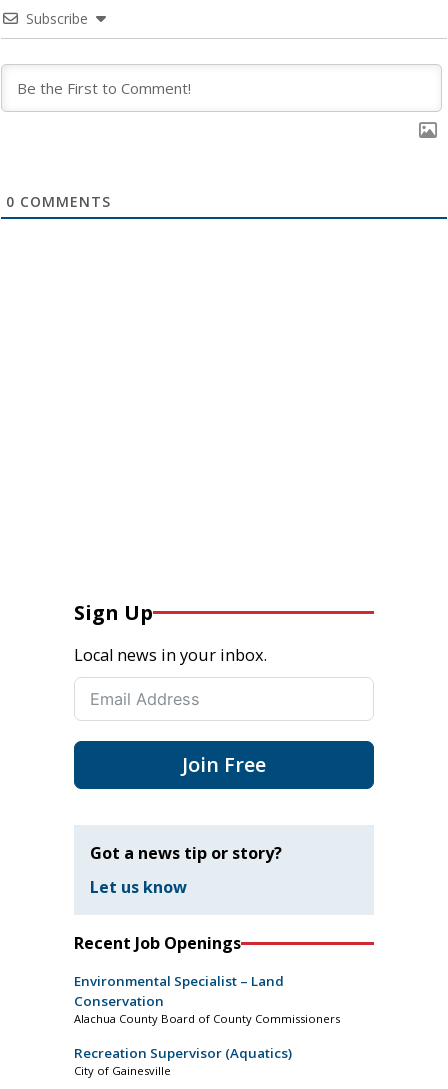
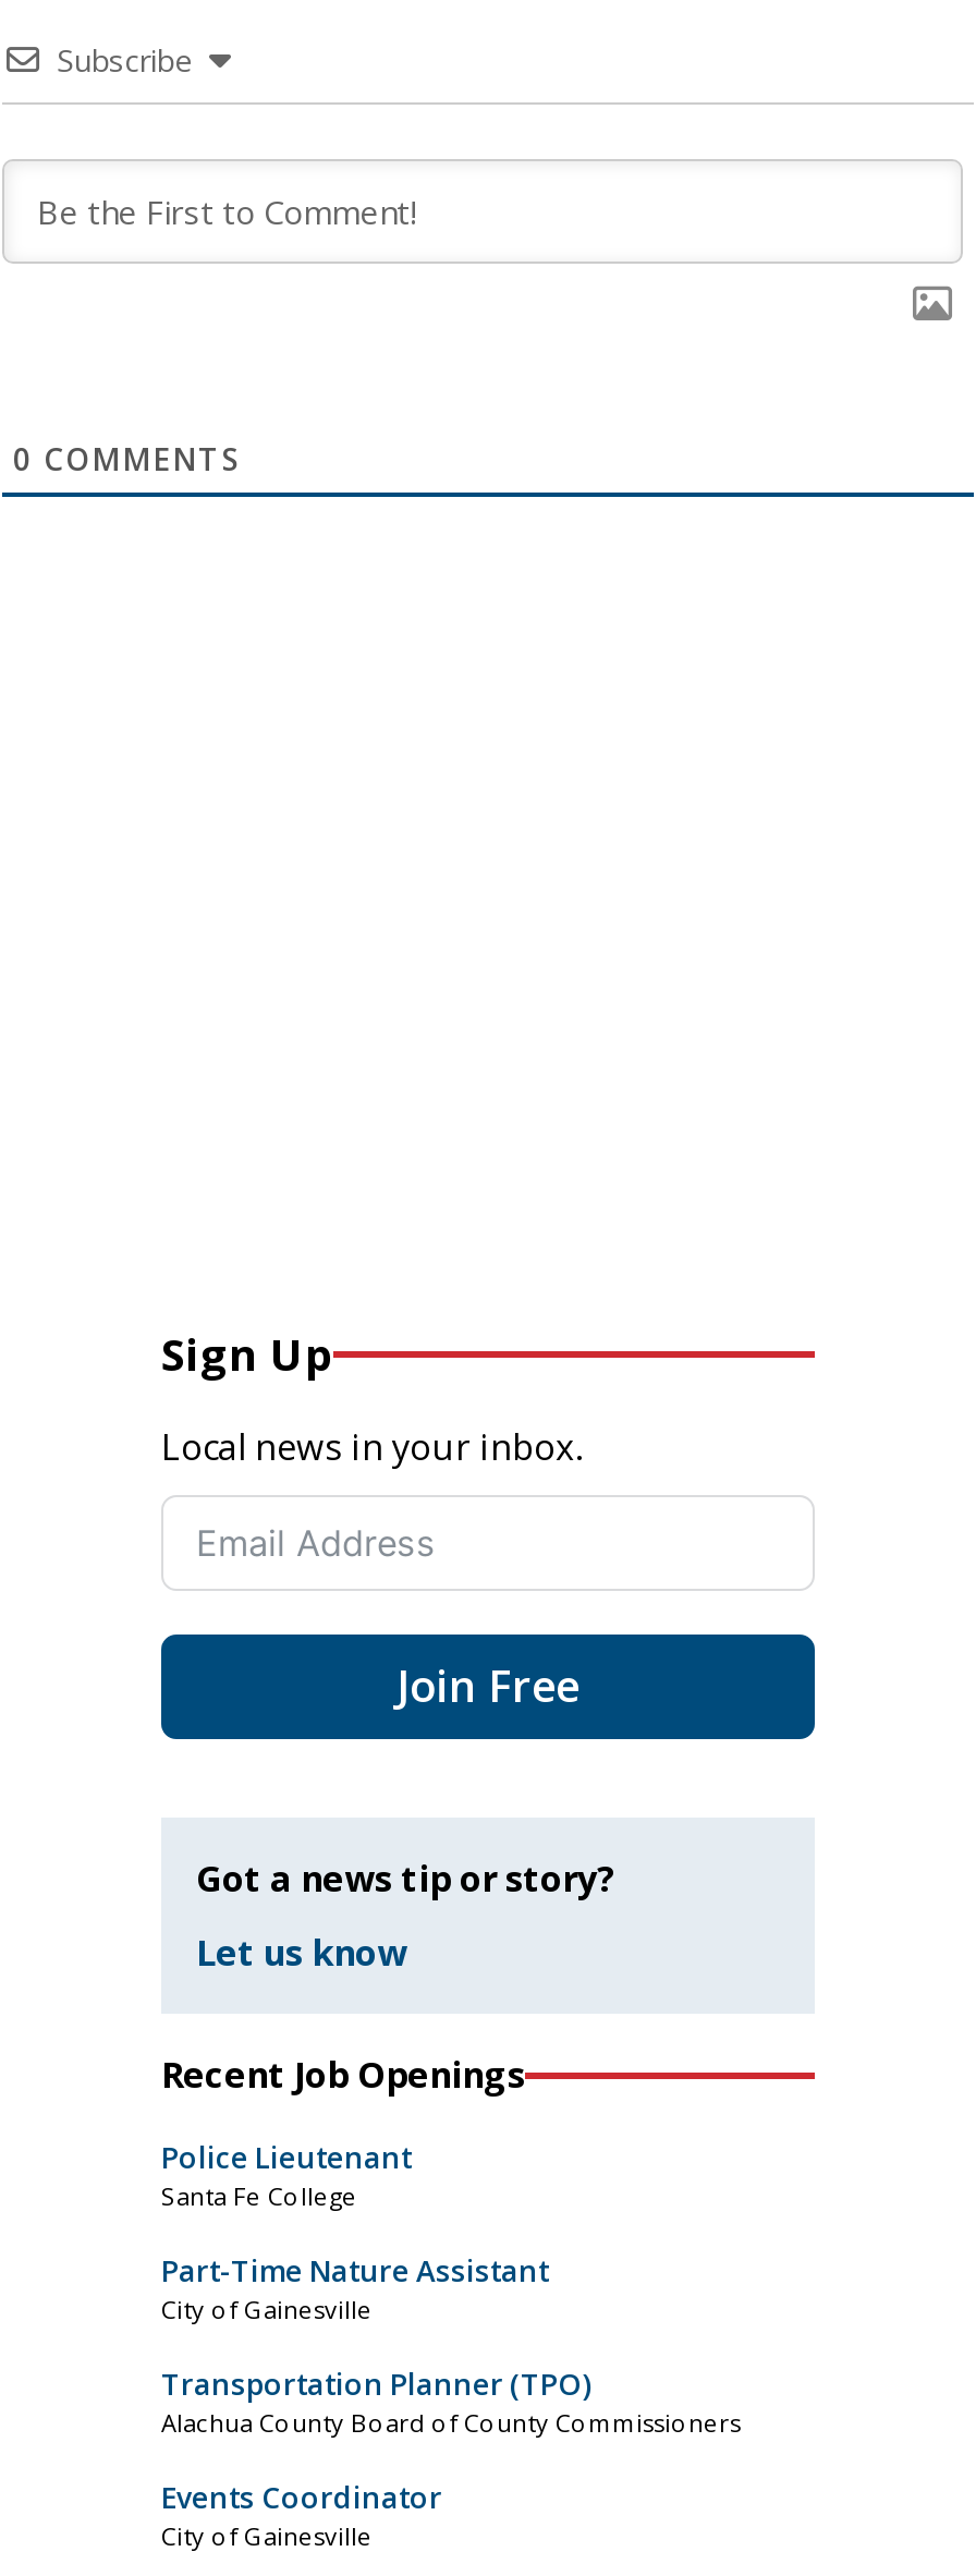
[74,972,284,1010] Environmental Specialist – Land | Conservation -> [161,2138,590,2404] Police Lieutenant | Santa Fe College | Part-Time Nature Assistant | City of Gainesville | Transportation Planner (TPO)
[74,1044,292,1062] Recreation Supervisor (Aquatics) -> [161,2478,442,2518] Events Coordinator

